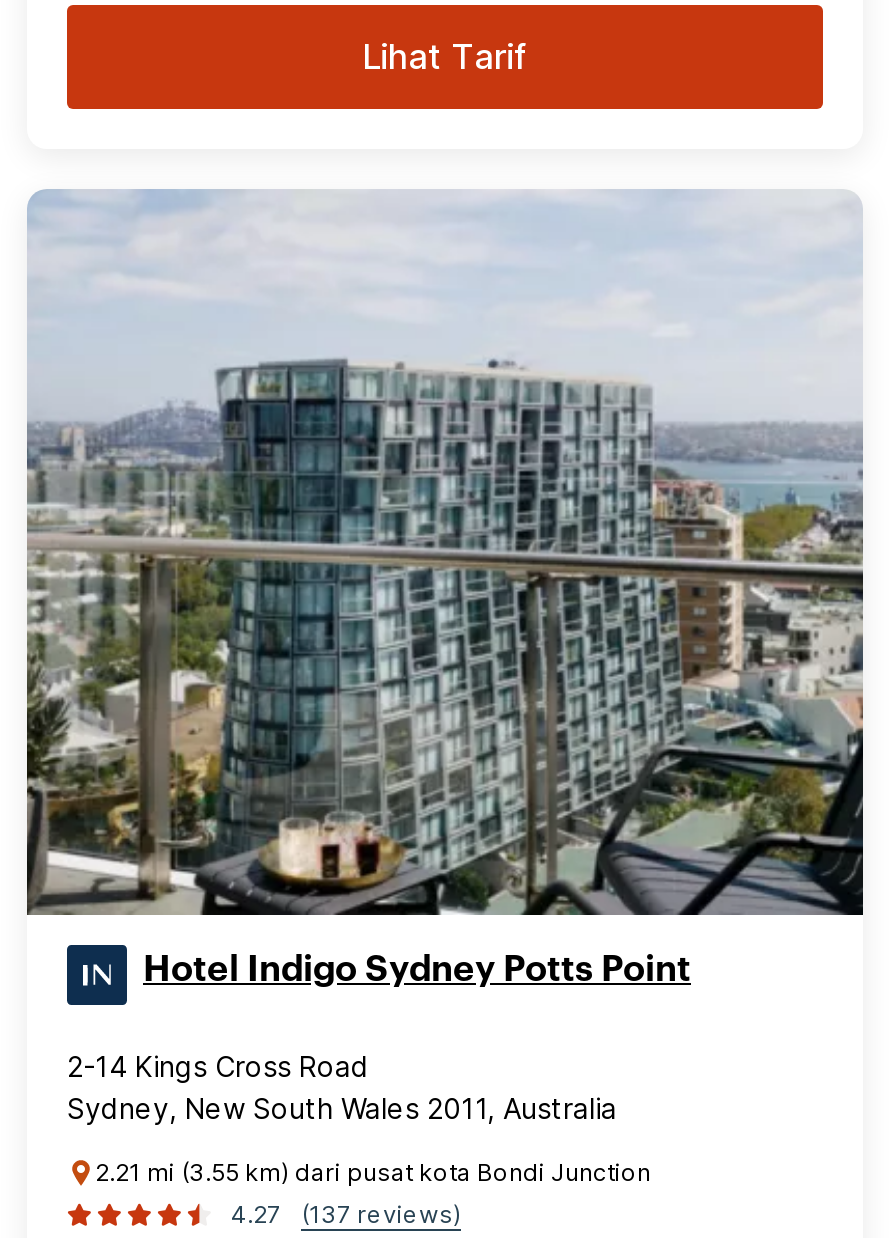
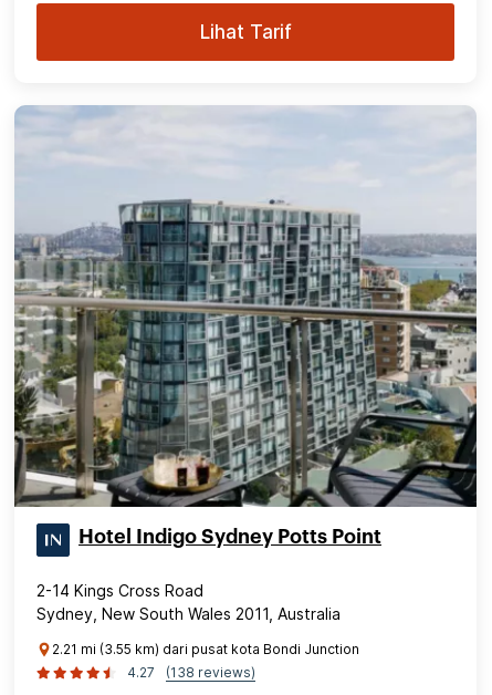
[231,1199,461,1229] 4.27 (137 reviews) -> [127,664,255,681] 4.27 (138 reviews)

